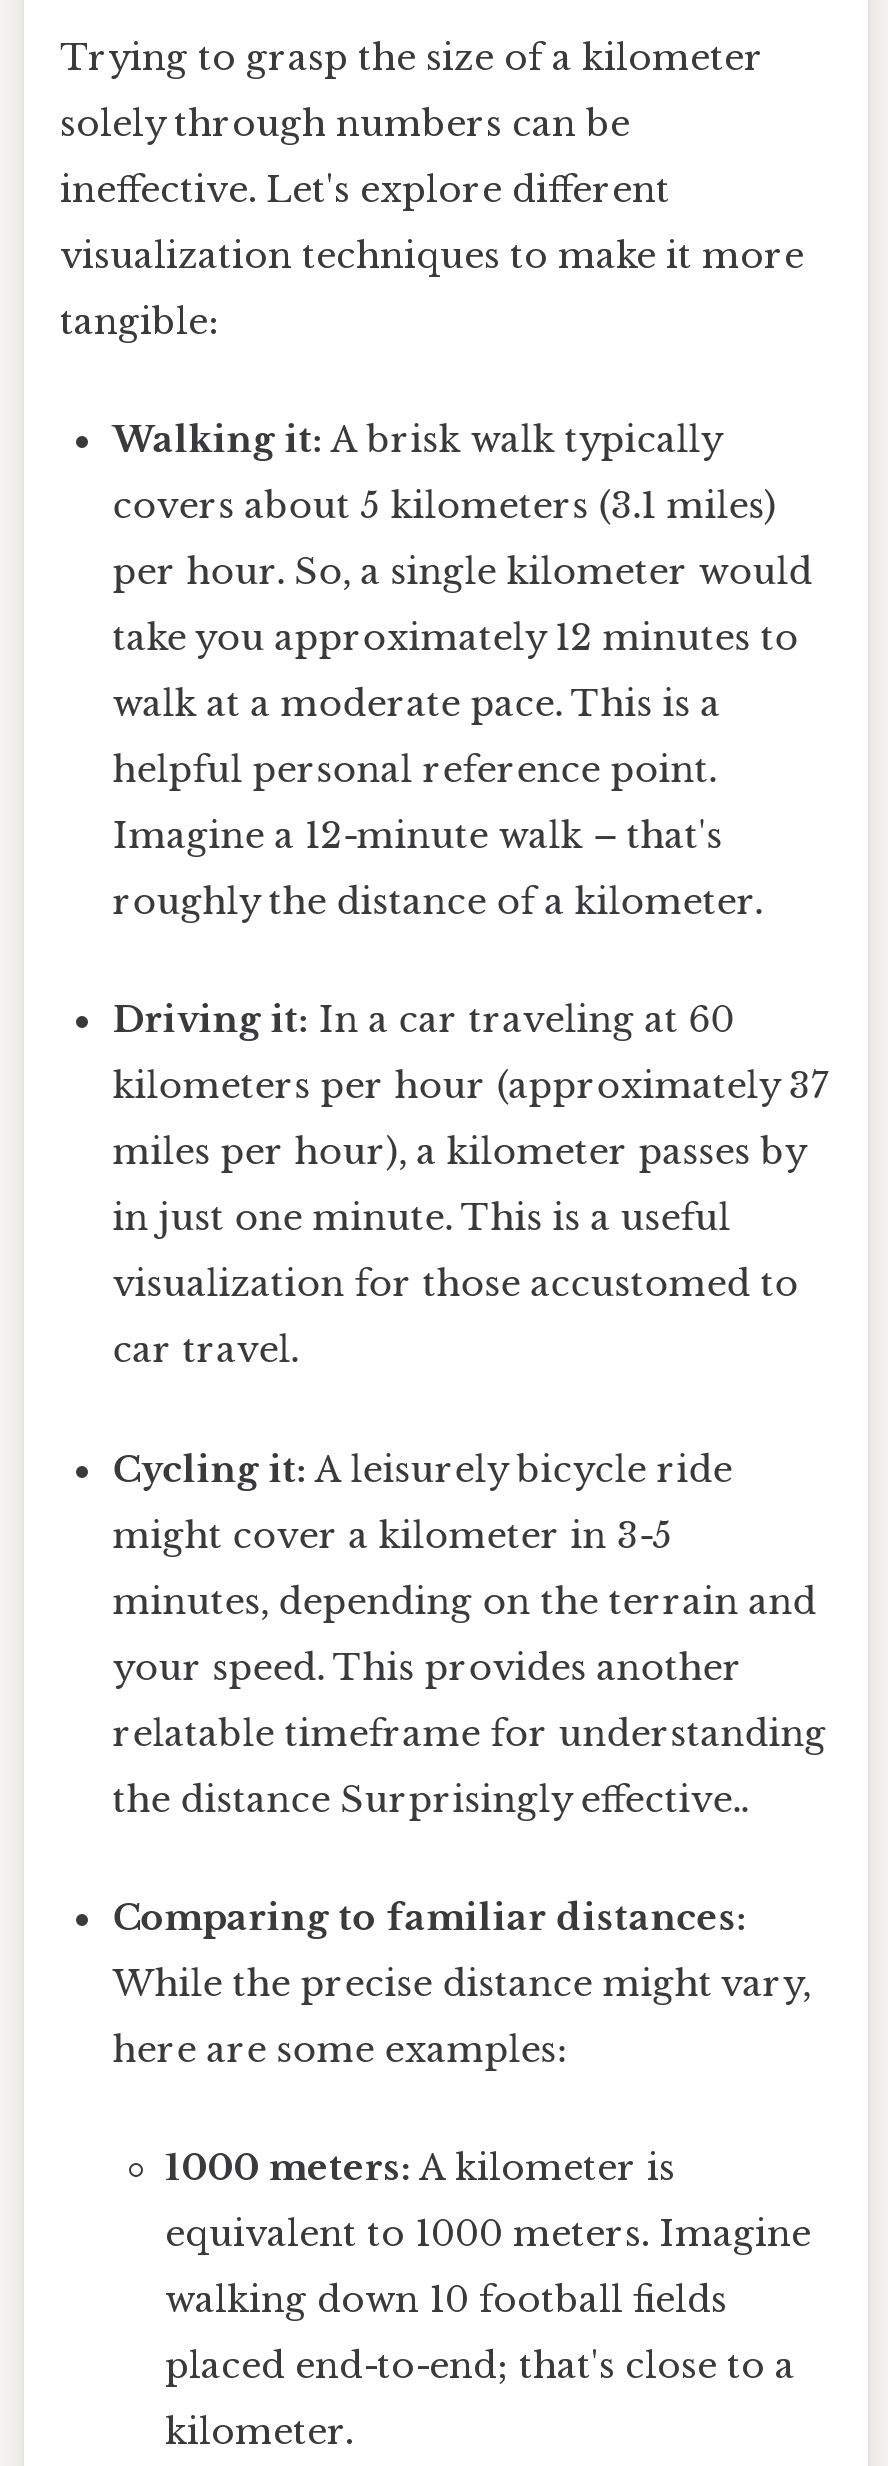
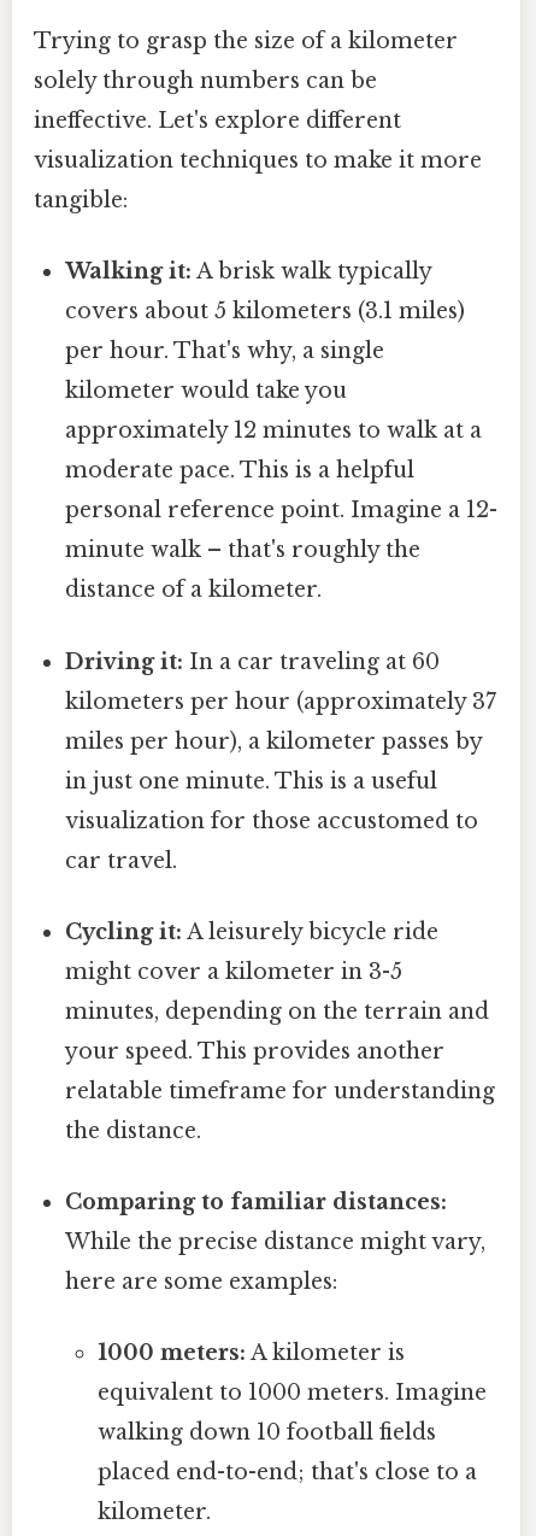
[112,551,812,925] per hour. So, a single kilometer would | take you approximately 12 minutes to | walk at a moderate pace. This is a | helpful personal reference point. | Imagine a 12-minute walk – that's | roughly the distance of a kilometer. -> [65,338,498,603] per hour. That's why, a single | kilometer would take you | approximately 12 minutes to walk at a | moderate pace. This is a helpful | personal reference point. Imagine a 12- | minute walk – that's roughly the | distance of a kilometer.
[112,1778,748,1822] the distance Surprisingly effective.. -> [65,1118,201,1144] the distance.

